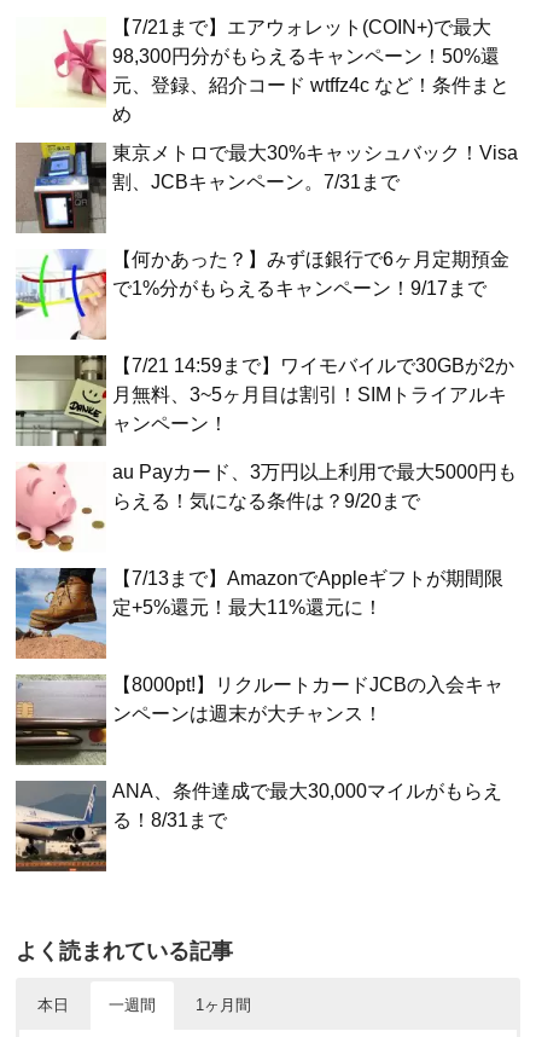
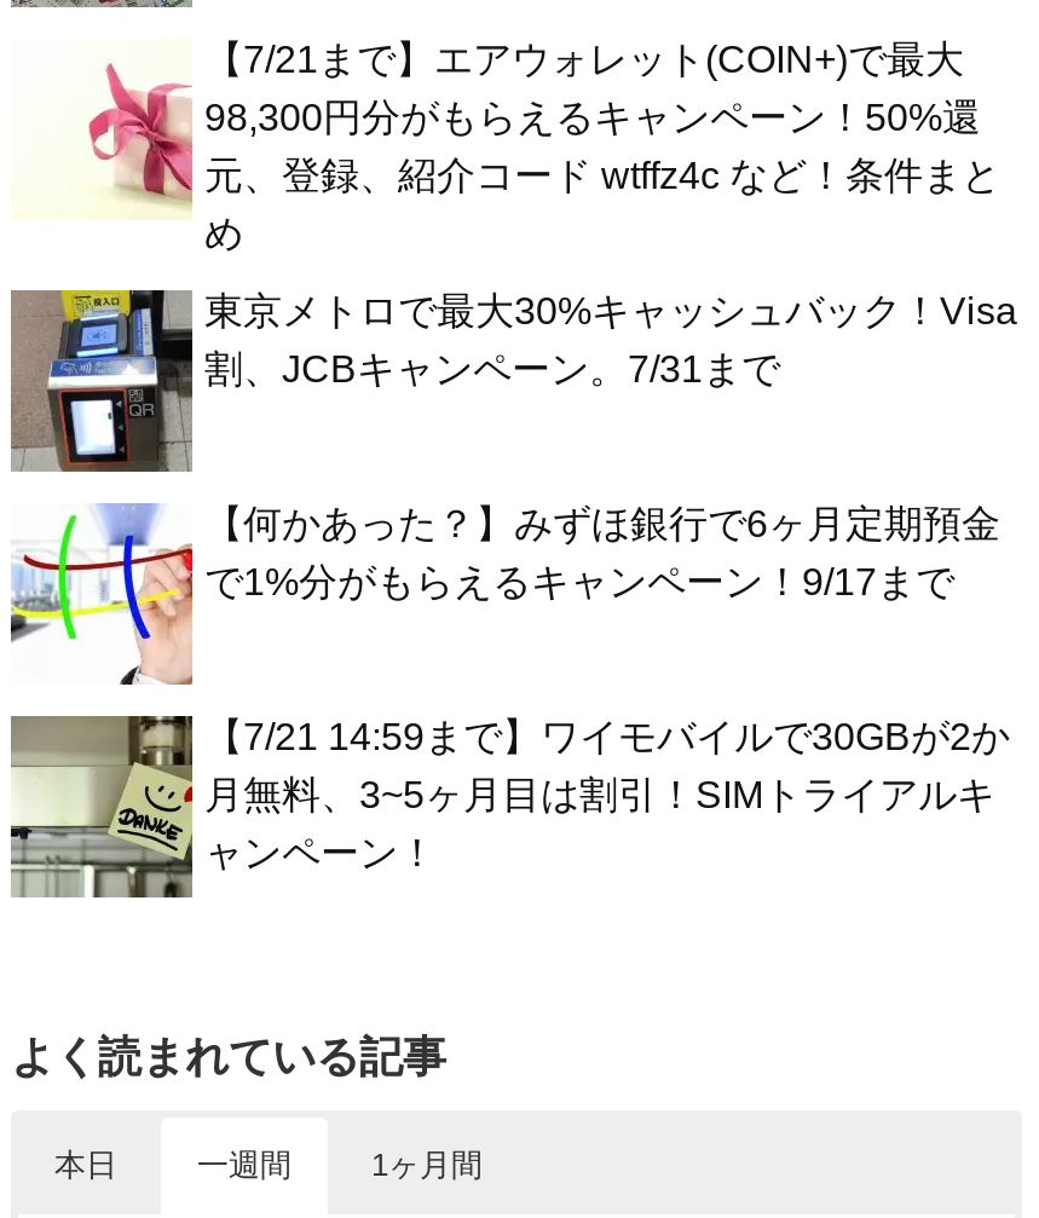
[14,462,517,552] [image] | au Payカード、3万円以上利用で最大5000円も | らえる！気になる条件は？9/20まで -> none
[14,567,503,660] [image] | 【7/13まで】AmazonでAppleギフトが期間限 | 定+5%還元！最大11%還元に！ -> none
[14,673,503,766] [image] | 【8000pt!】リクルートカードJCBの入会キャ | ンペーンは週末が大チャンス！ -> none
[14,780,502,873] [image] | ANA、条件達成で最大30,000マイルがもらえ | る！8/31まで -> none

